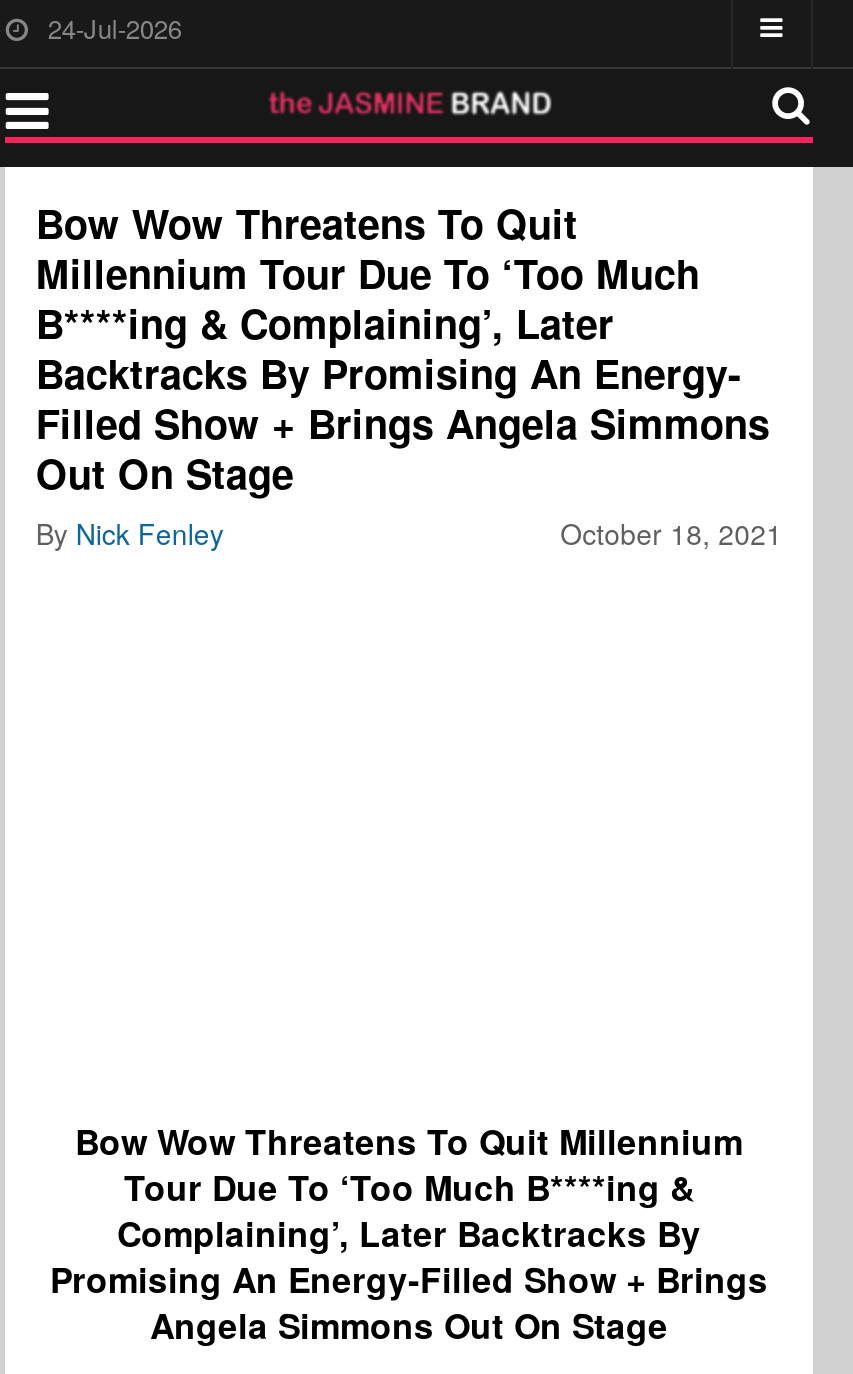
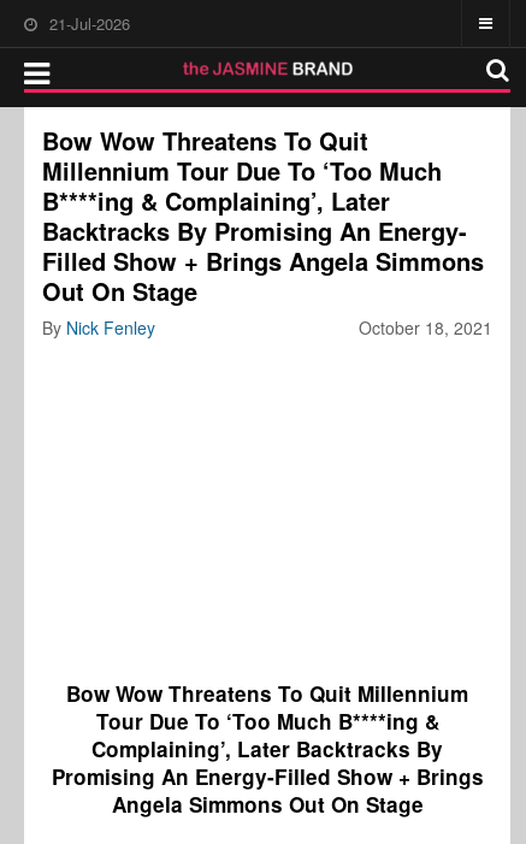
[48,9,182,47] 24-Jul-2026 -> [50,12,130,35] 21-Jul-2026

